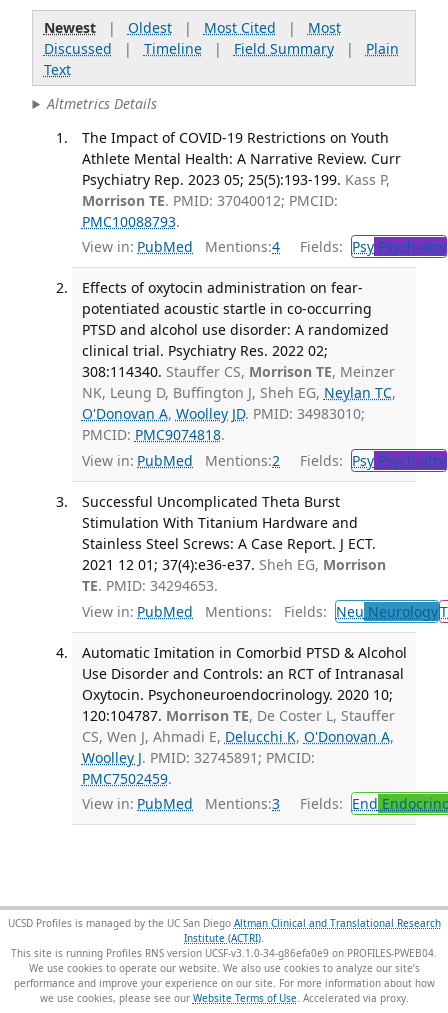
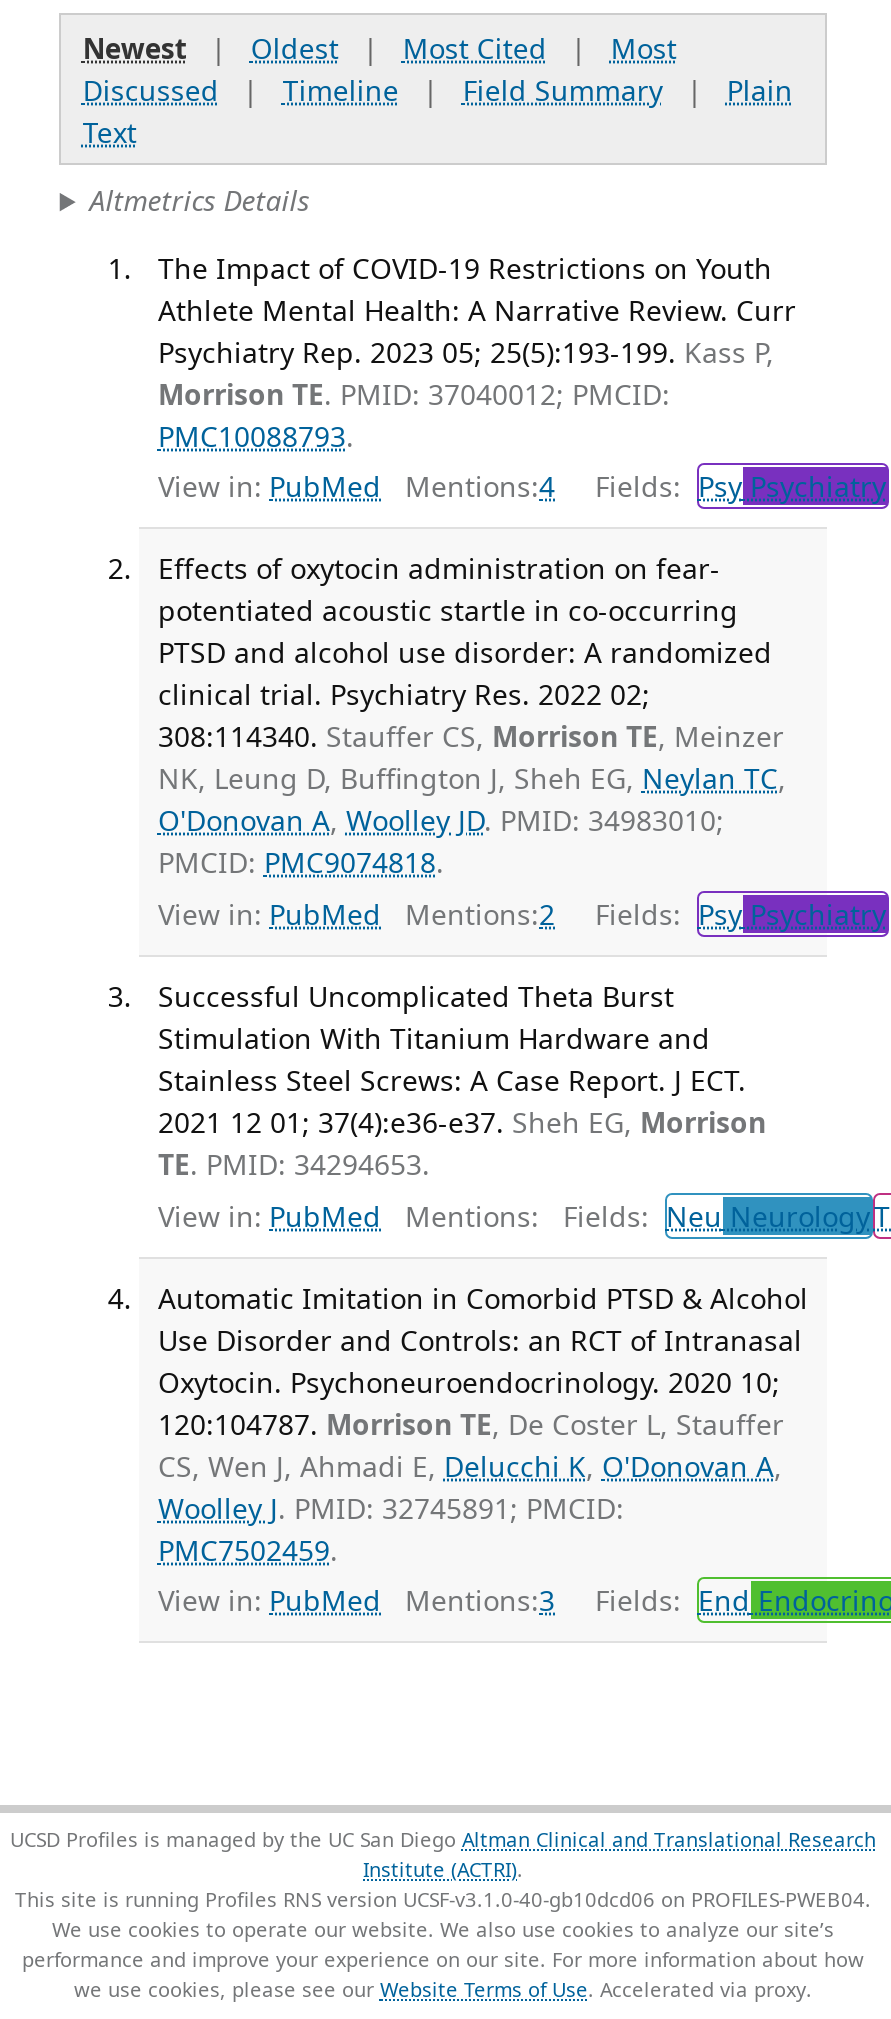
[11,946,437,960] This site is running Profiles RNS version UCSF-v3.1.0-34-g86efa0e9 on PROFILES-PWEB04. -> [15,1886,871,1914] This site is running Profiles RNS version UCSF-v3.1.0-40-gb10dcd06 on PROFILES-PWEB04.

